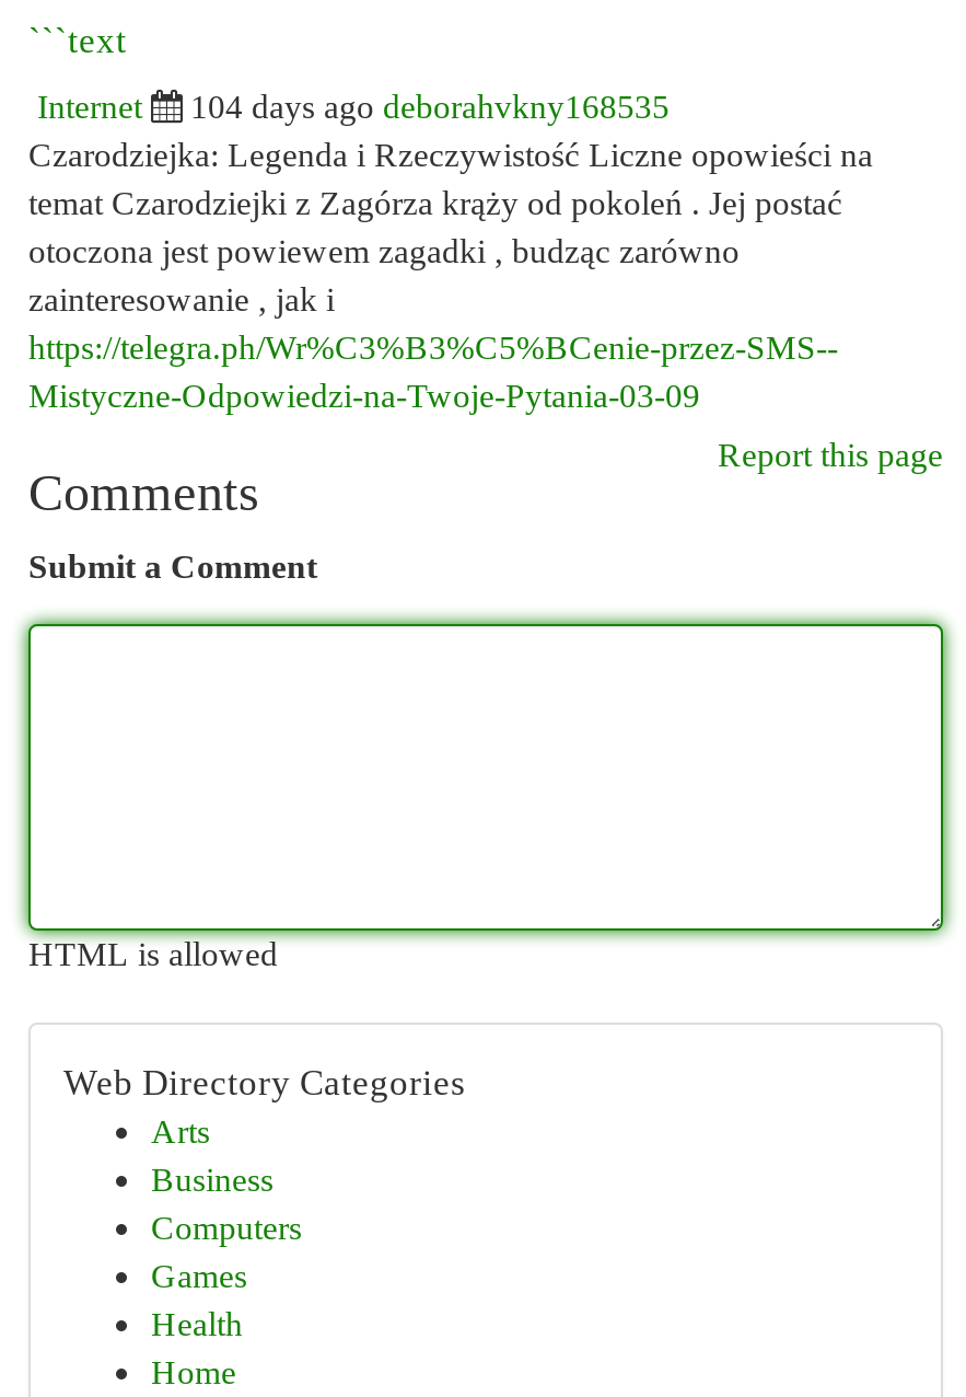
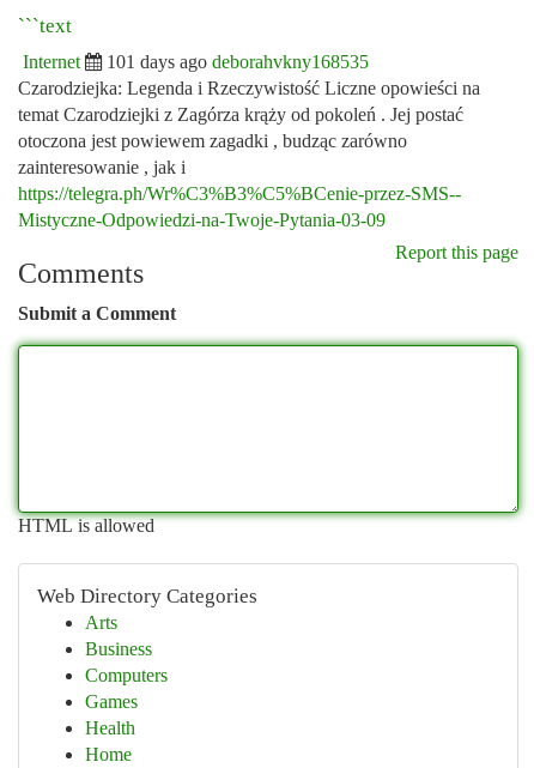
[190,88,670,125] 104 days ago deborahvkny168535 -> [107,52,369,72] 101 days ago deborahvkny168535

